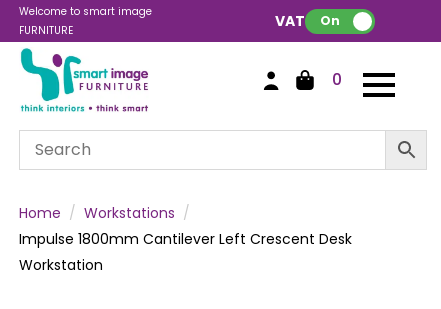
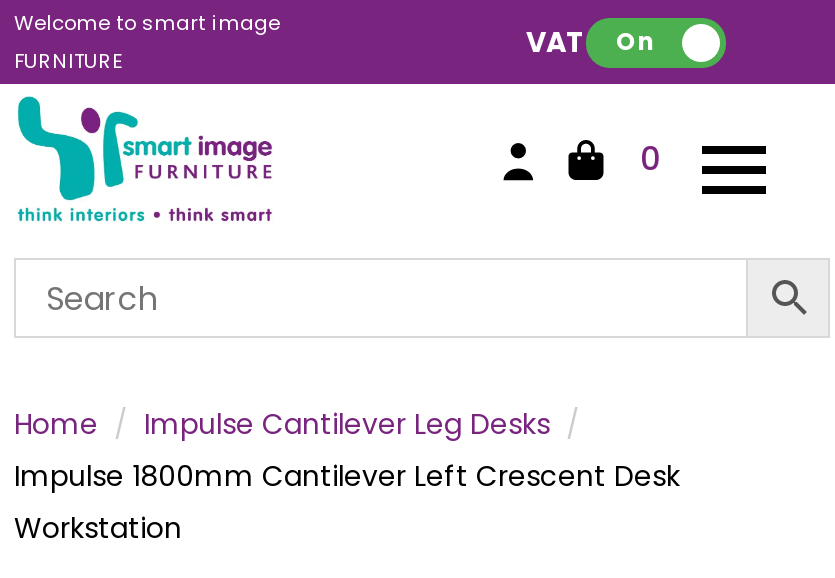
[84,203,175,223] Workstations -> [144,405,550,445] Impulse Cantilever Leg Desks

